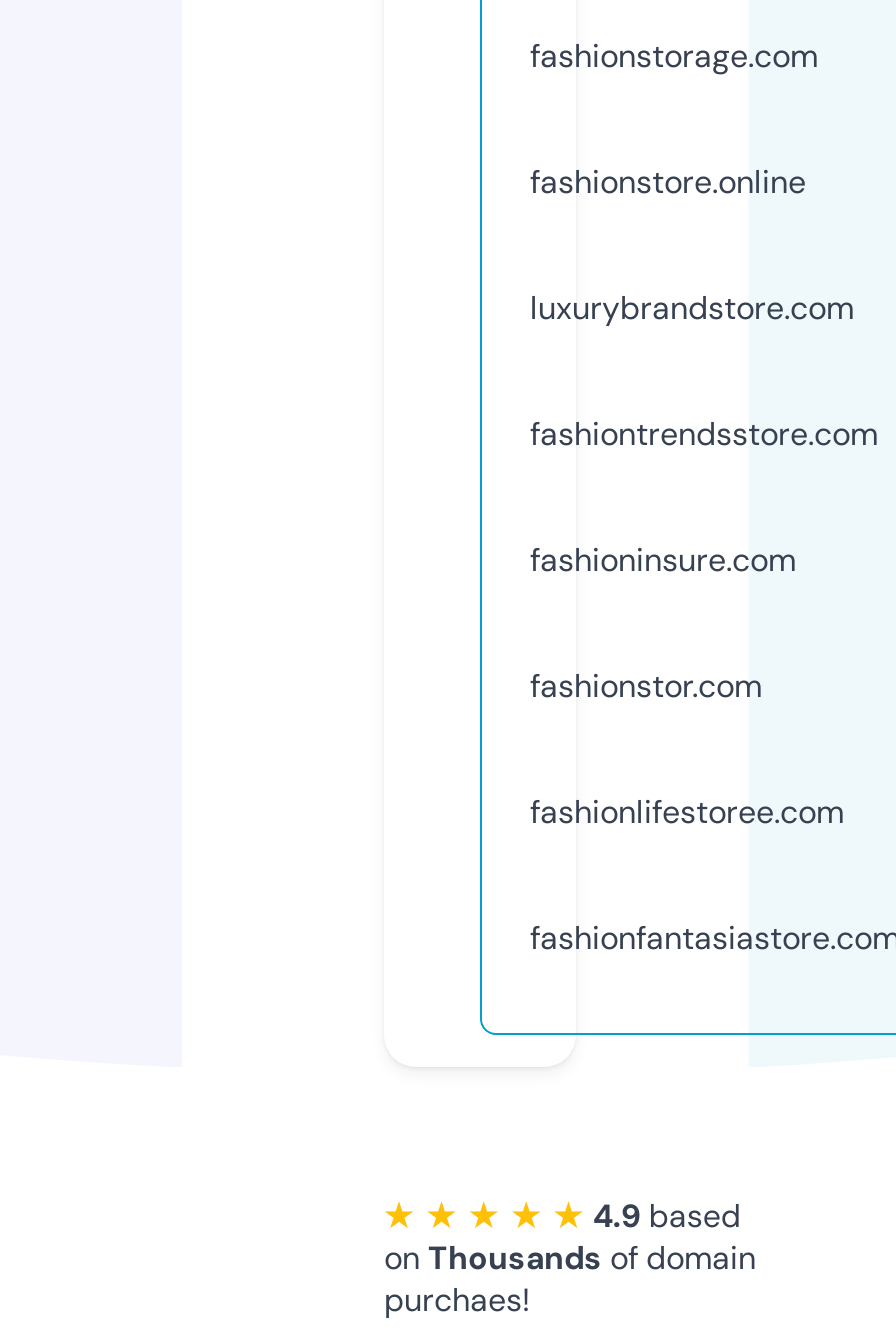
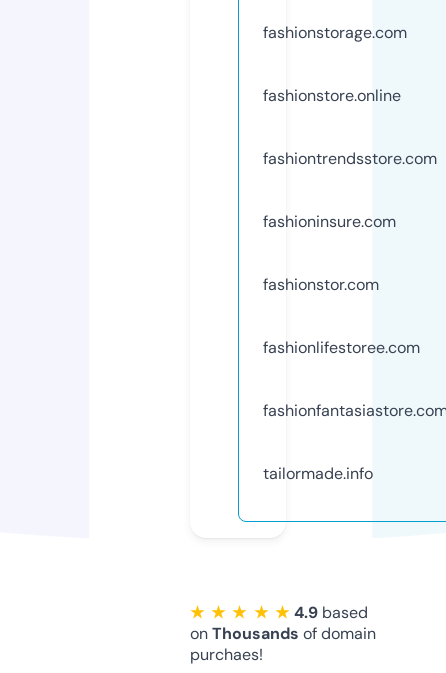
[530,287,854,329] luxurybrandstore.com -> none
moved [530,413,878,833] -> [263,148,437,358]: fashiontrendsstore.com | fashioninsure.com | fashionstor.com | fashionlifestoree.com
none -> [263,463,373,484] tailormade.info

